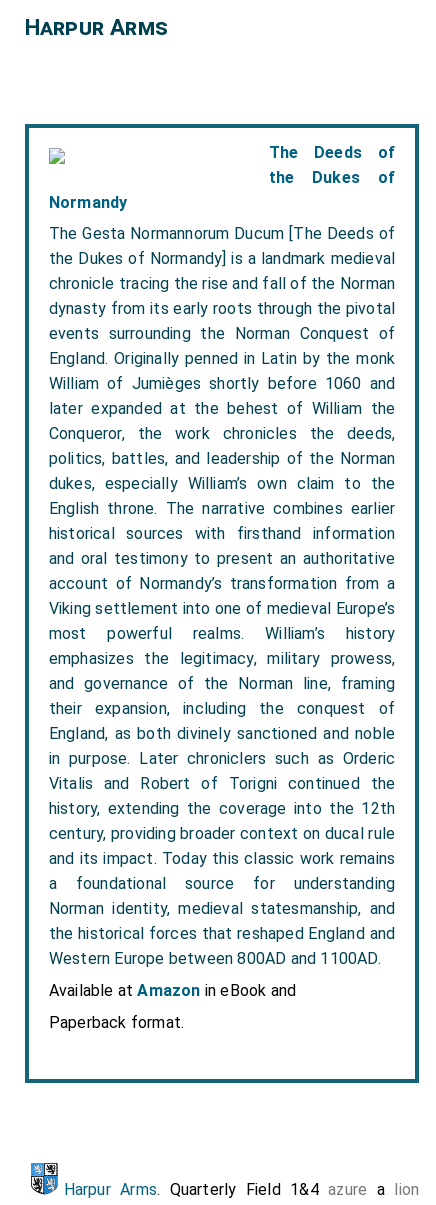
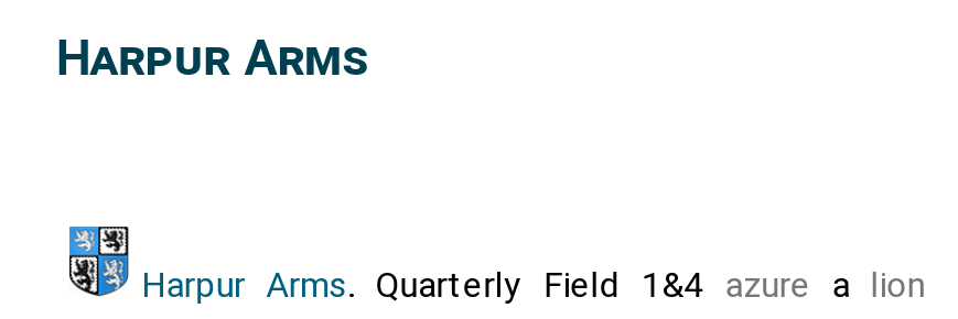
[24,123,420,1084] [image] | The Deeds of | the Dukes of | Normandy | The Gesta Normannorum Ducum [The Deeds of | the Dukes of Normandy] is a landmark medieval | chronicle tracing the rise and fall of the Norman | dynasty from its early roots through the pivotal | events surrounding the Norman Conquest of | England. Originally penned in Latin by the monk | William of Jumièges shortly before 1060 and | later expanded at the behest of William the | Conqueror, the work chronicles the deeds, | politics, battles, and leadership of the Norman | dukes, especially William’s own claim to the | English throne. The narrative combines earlier | historical sources with firsthand information | and oral testimony to present an authoritative | account of Normandy’s transformation from a | Viking settlement into one of medieval Europe’s | most powerful realms. William’s history | emphasizes the legitimacy, military prowess, | and governance of the Norman line, framing | their expansion, including the conquest of | England, as both divinely sanctioned and noble | in purpose. Later chroniclers such as Orderic | Vitalis and Robert of Torigni continued the | history, extending the coverage into the 12th | century, providing broader context on ducal rule | and its impact. Today this classic work remains | a foundational source for understanding | Norman identity, medieval statesmanship, and | the historical forces that reshaped England and | Western Europe between 800AD and 1100AD. | Available at Amazon in eBook and | Paperback format. -> none

